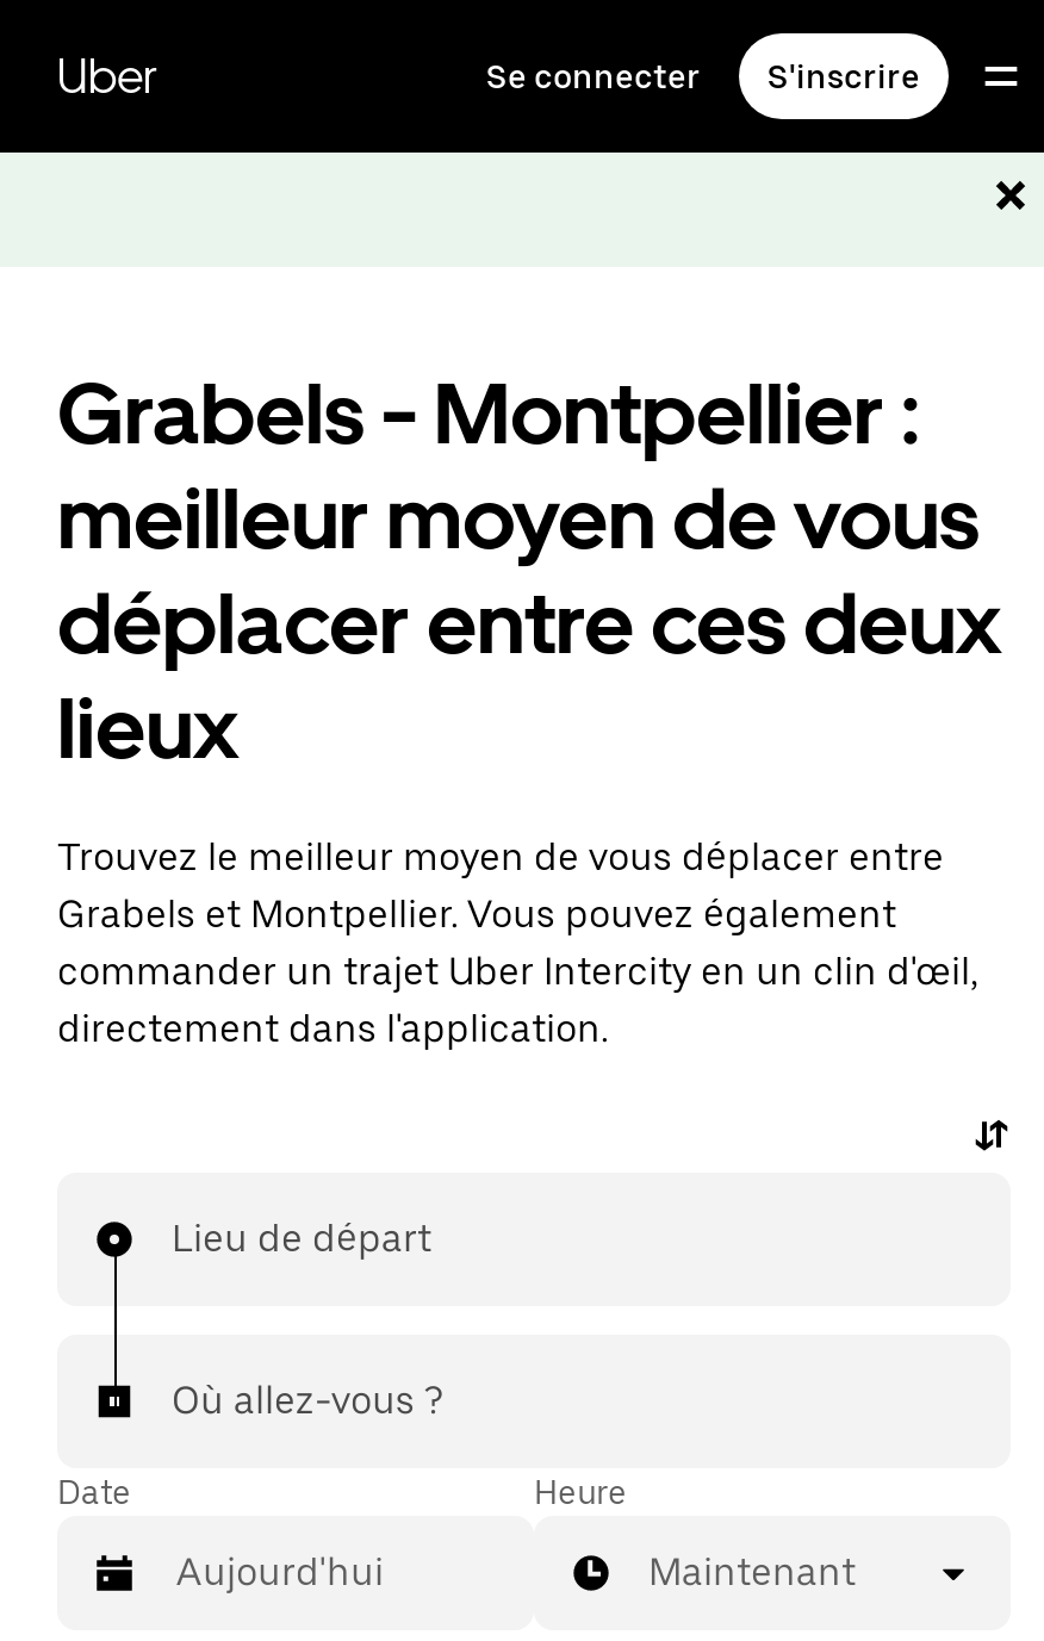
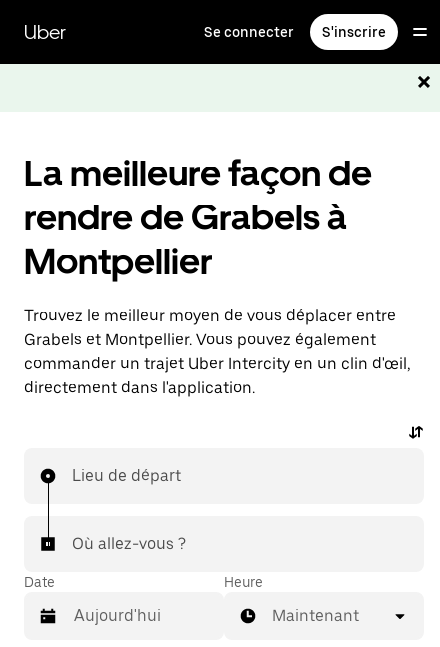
[57,362,1001,779] Grabels - Montpellier : | meilleur moyen de vous | déplacer entre ces deux | lieux -> [24,152,372,283] La meilleure façon de | rendre de Grabels à | Montpellier

